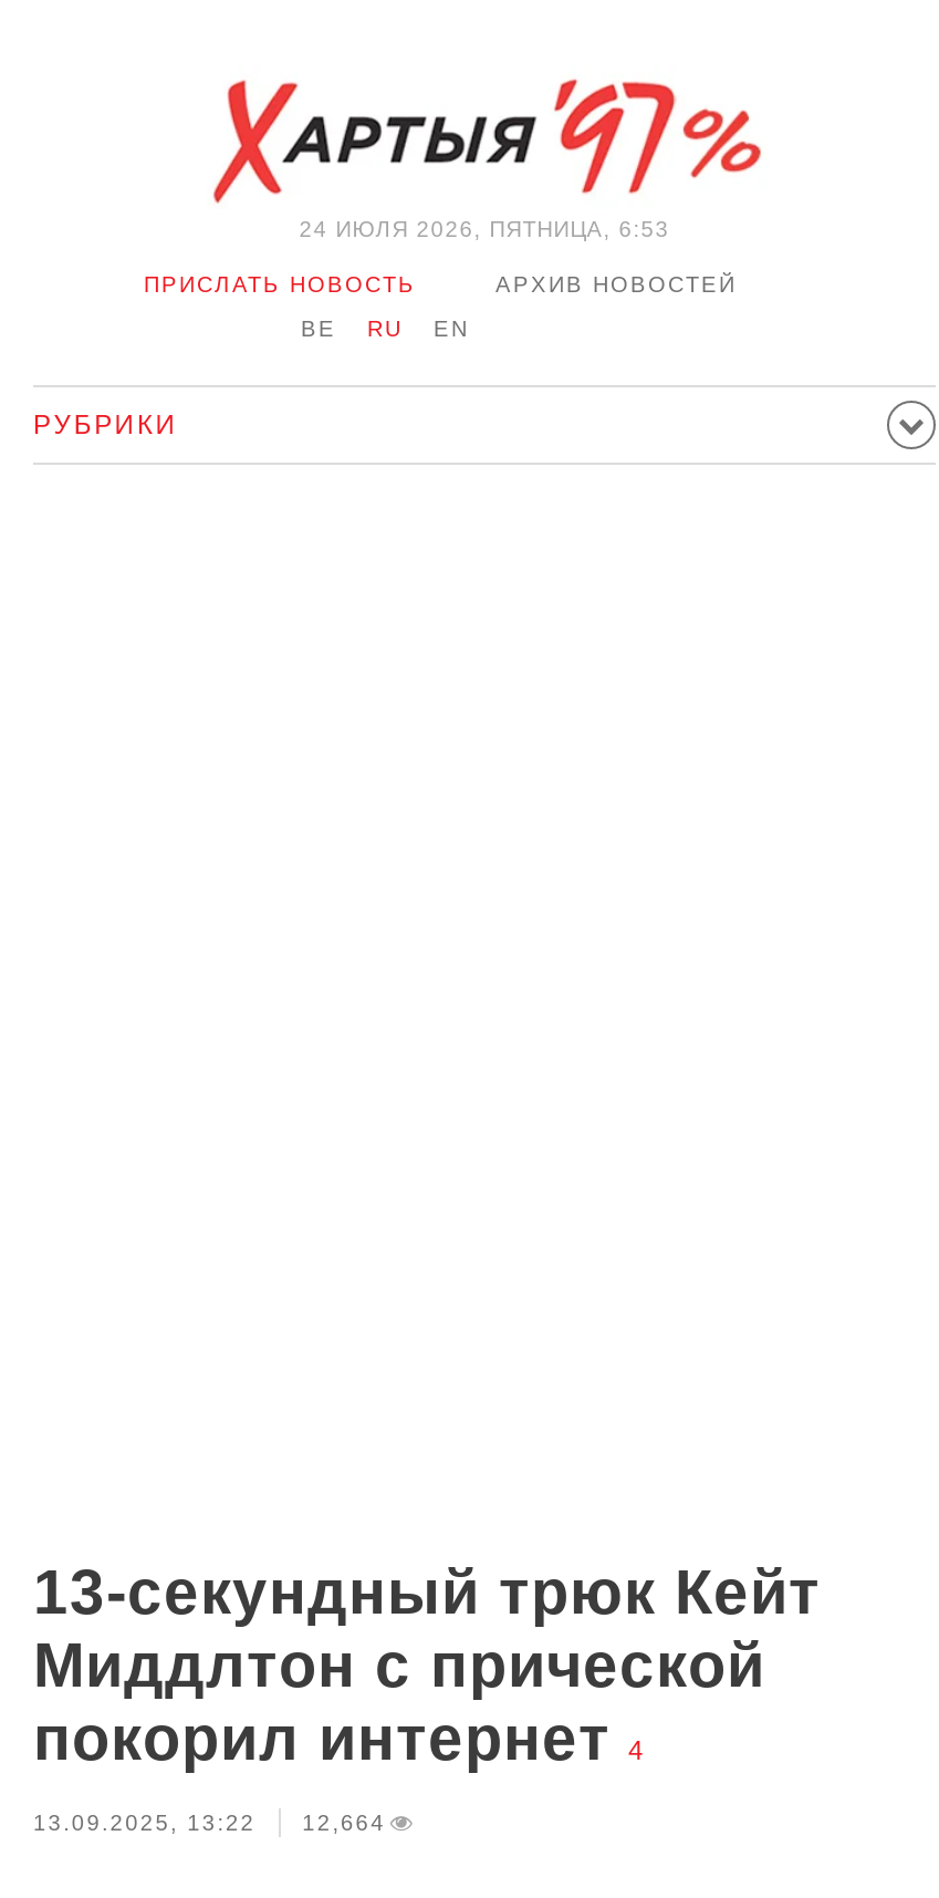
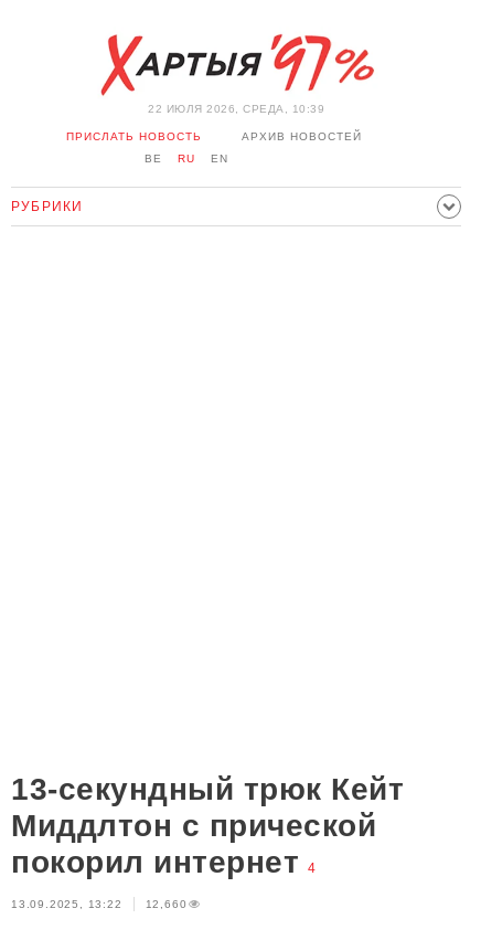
[299,217,670,241] 24 ИЮЛЯ 2026, ПЯТНИЦА, 6:53 -> [148,103,324,115] 22 ИЮЛЯ 2026, СРЕДА, 10:39
[33,1811,386,1835] 13.09.2025, 13:22 12,664 -> [11,898,187,910] 13.09.2025, 13:22 12,660

